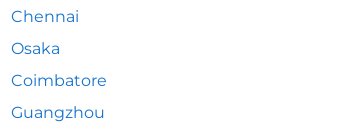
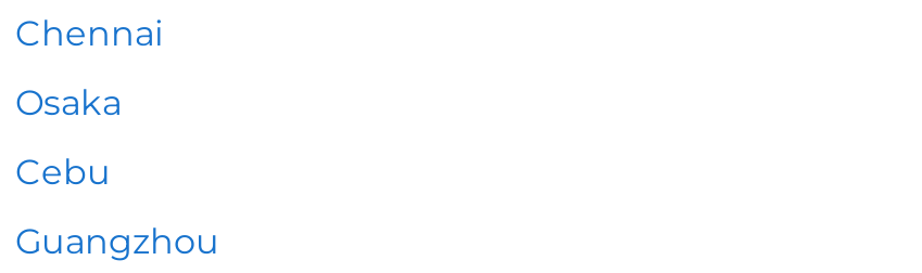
[11,71,107,90] Coimbatore -> [15,152,111,193] Cebu

